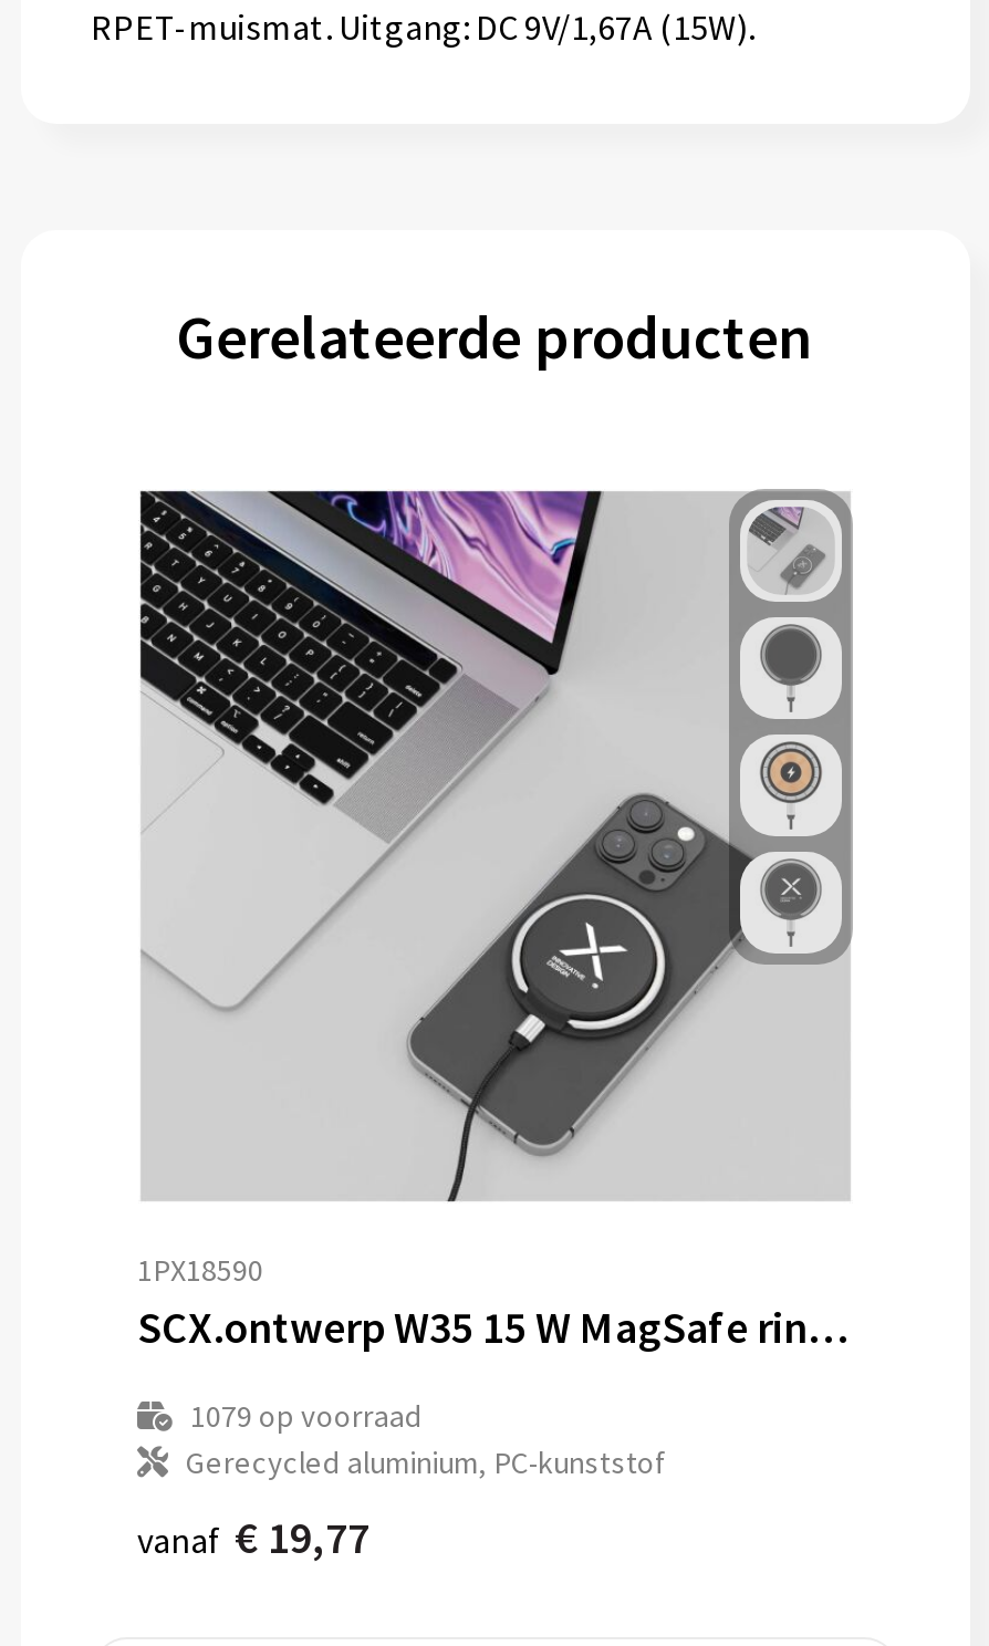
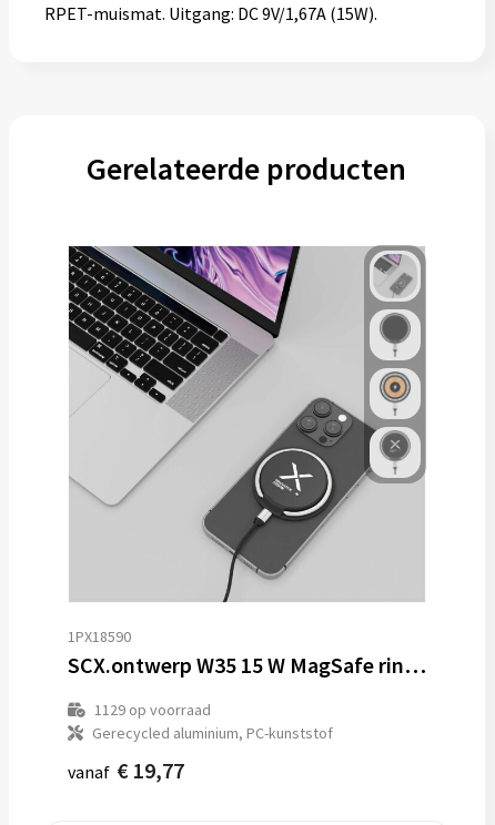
[190,1396,423,1436] 1079 op voorraad -> [94,700,210,720] 1129 op voorraad

